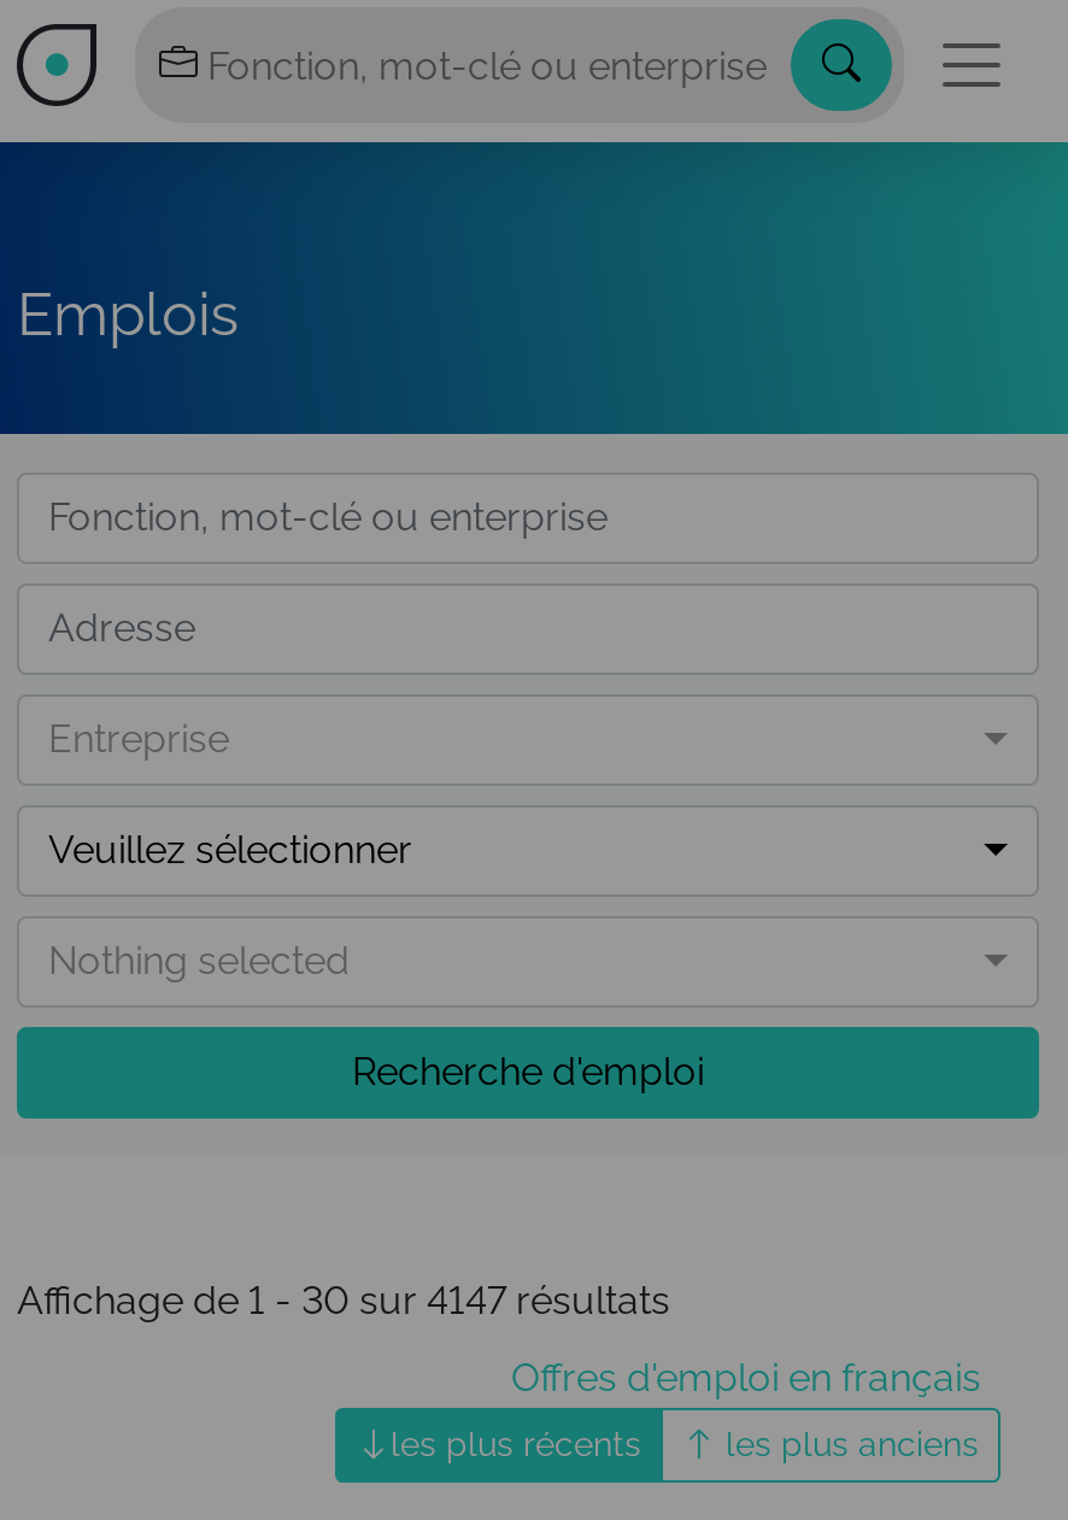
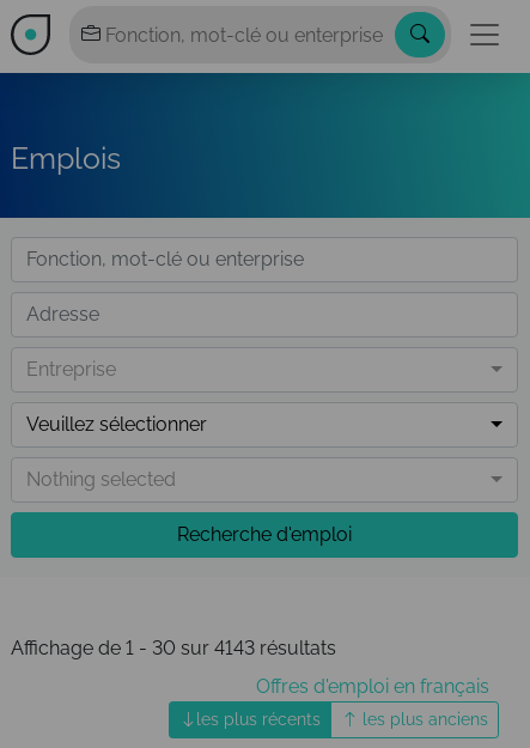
[17,1278,670,1324] Affichage de 1 - 30 sur 4147 résultats -> [11,637,336,659] Affichage de 1 - 30 sur 4143 résultats

